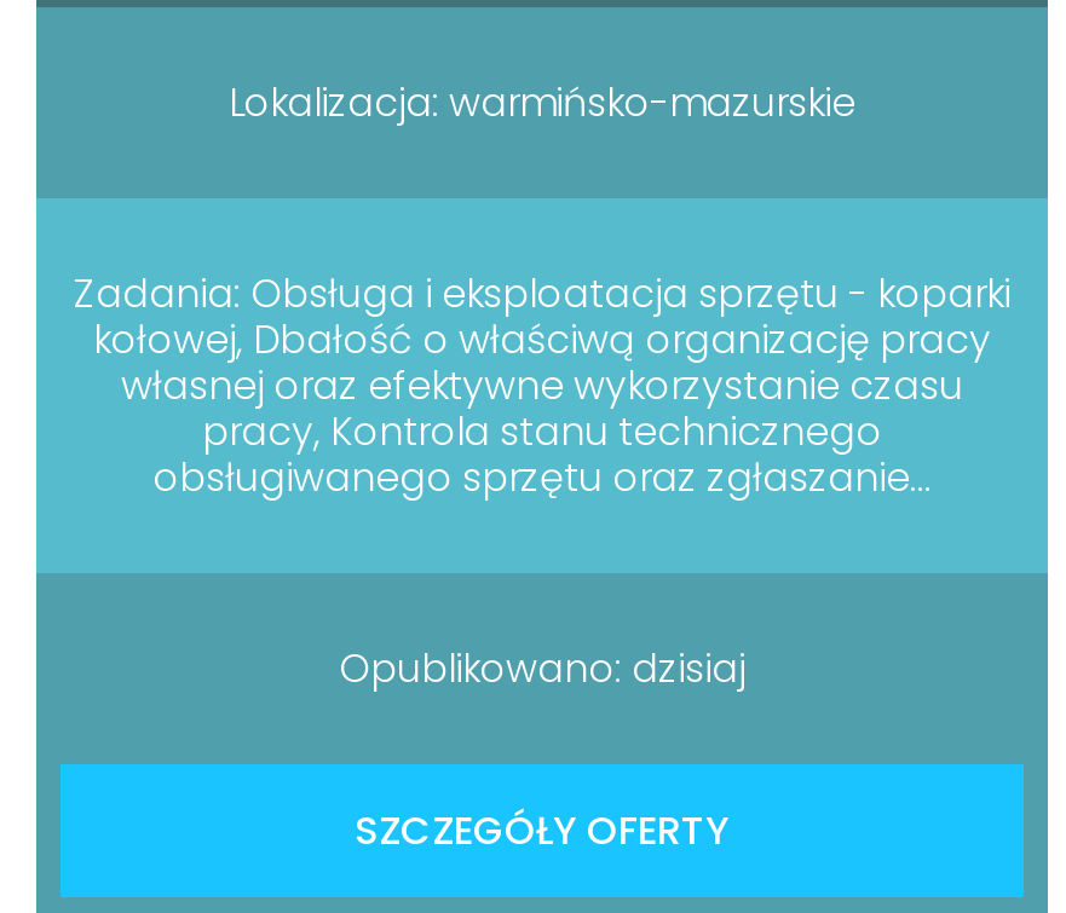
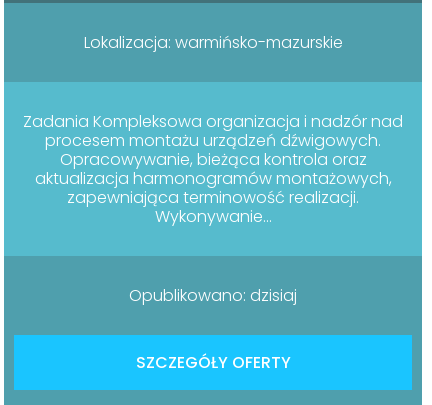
[74,265,1010,505] Zadania: Obsługa i eksploatacja sprzętu - koparki | kołowej, Dbałość o właściwą organizację pracy | własnej oraz efektywne wykorzystanie czasu | pracy, Kontrola stanu technicznego | obsługiwanego sprzętu oraz zgłaszanie... -> [23,110,403,228] Zadania Kompleksowa organizacja i nadzór nad | procesem montażu urządzeń dźwigowych. | Opracowywanie, bieżąca kontrola oraz | aktualizacja harmonogramów montażowych, | zapewniająca terminowość realizacji. | Wykonywanie...

